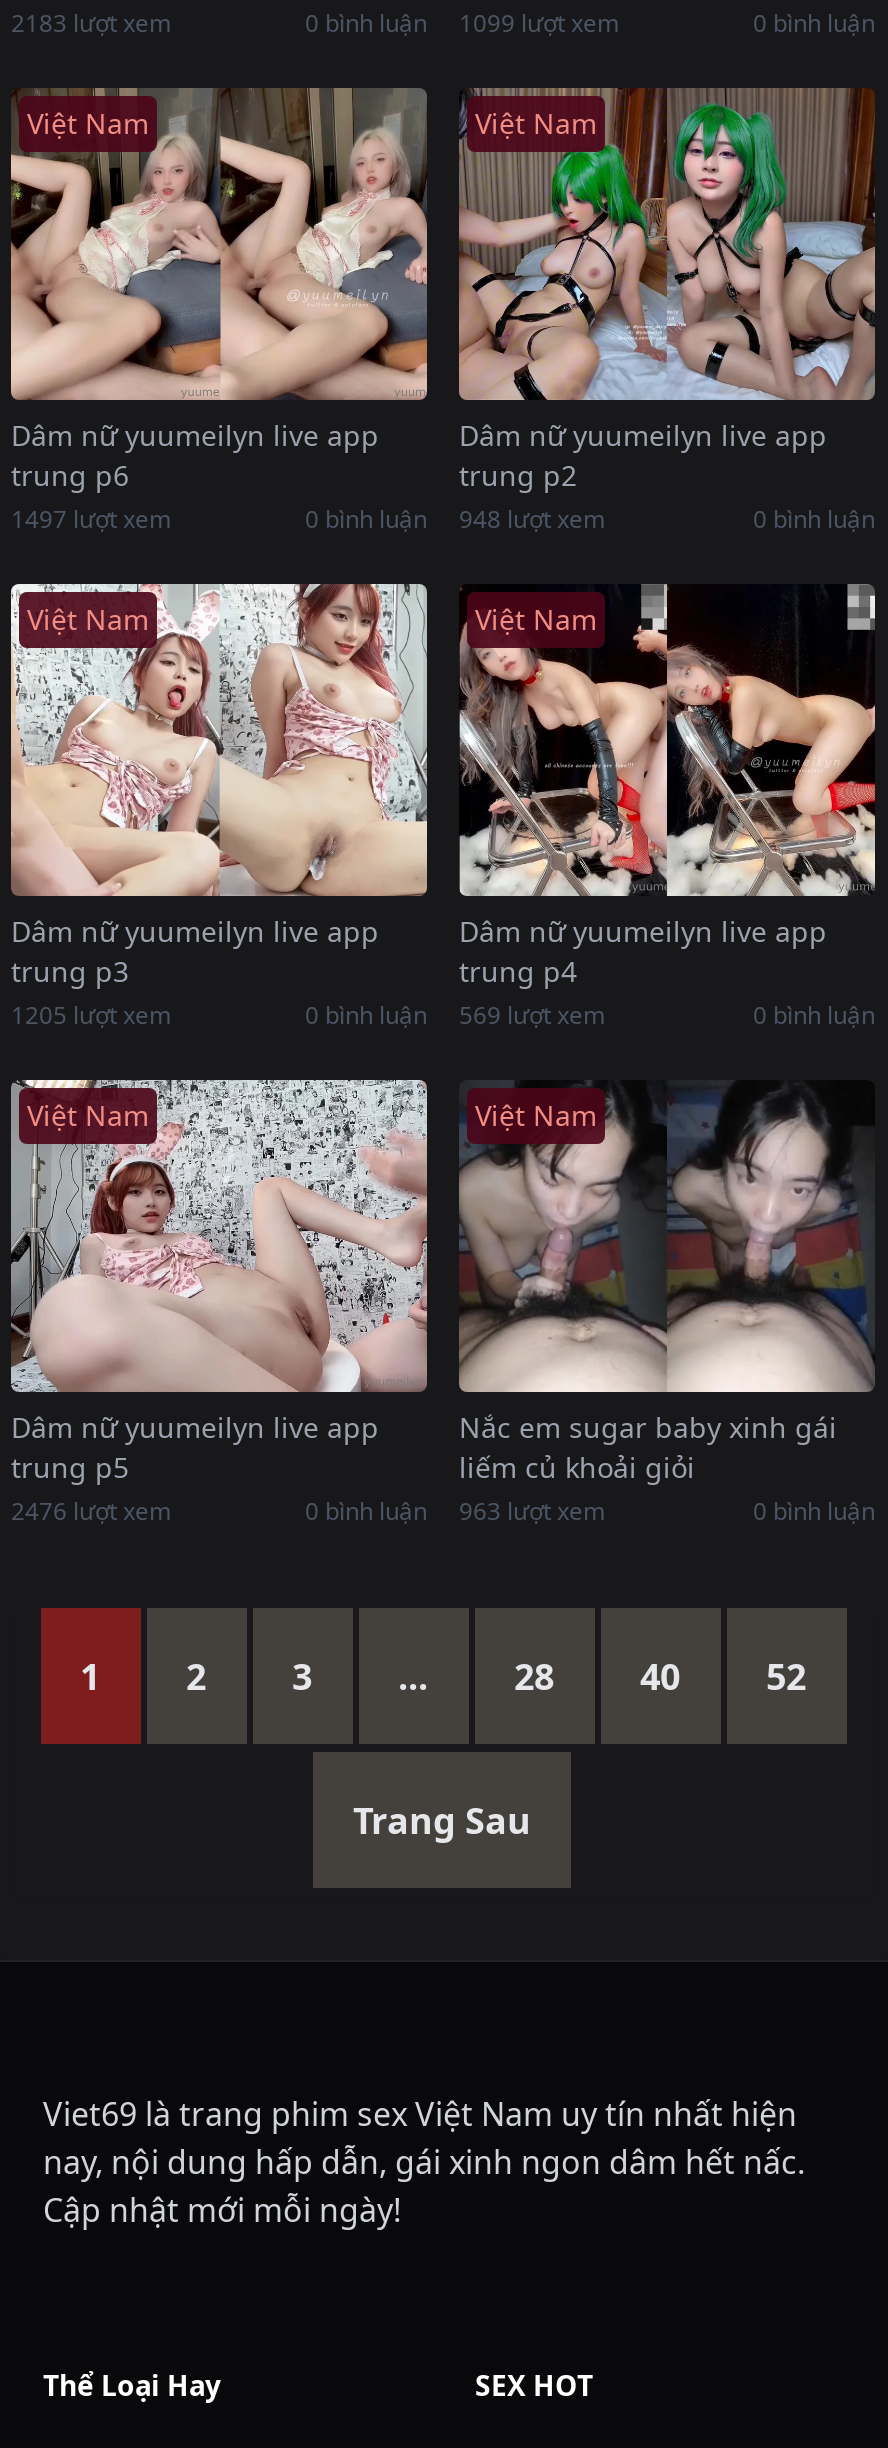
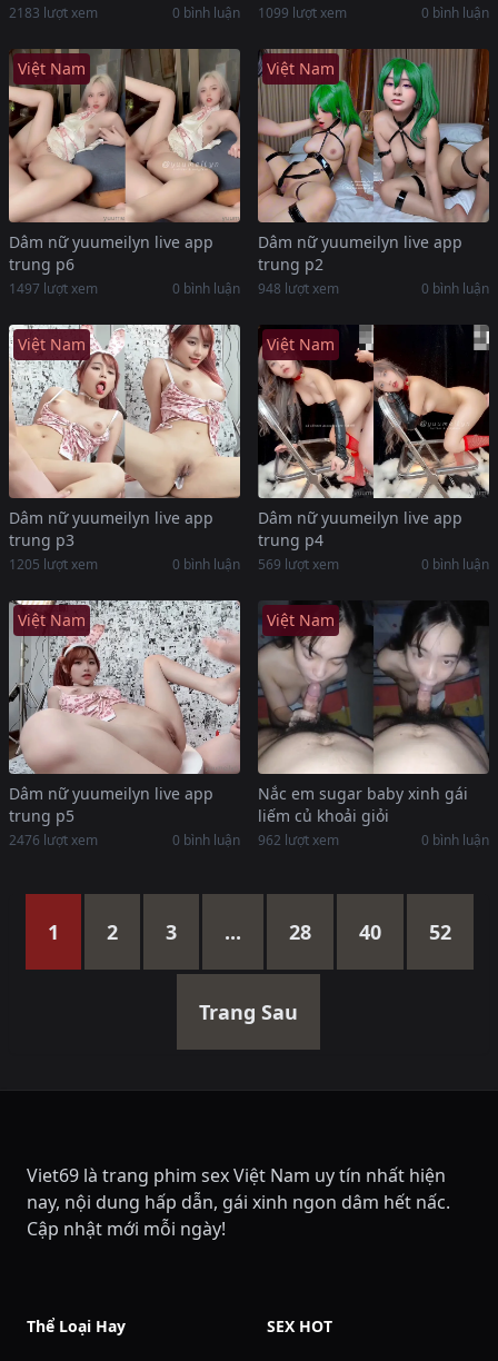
[305,1494,605,1528] 0 bình luận 963 lượt xem -> [172,831,339,850] 0 bình luận 962 lượt xem

